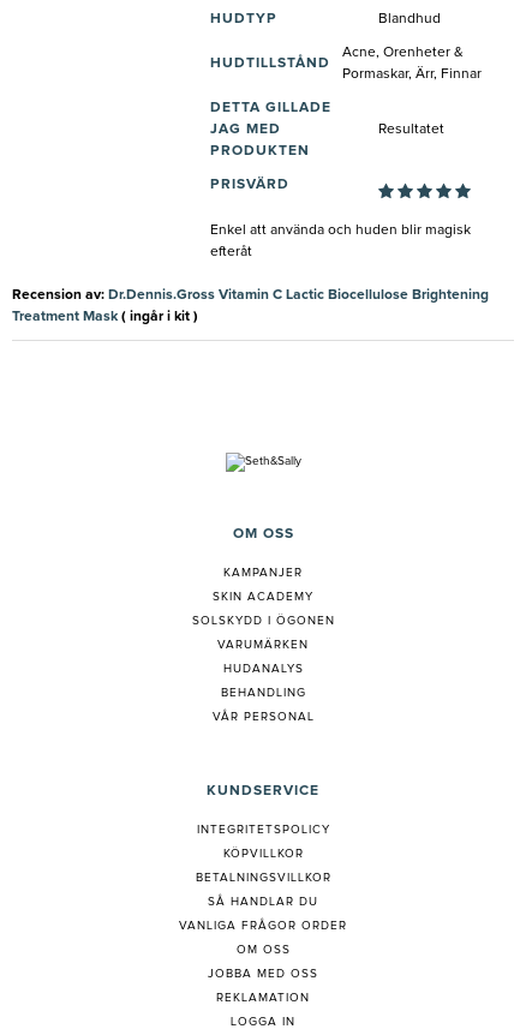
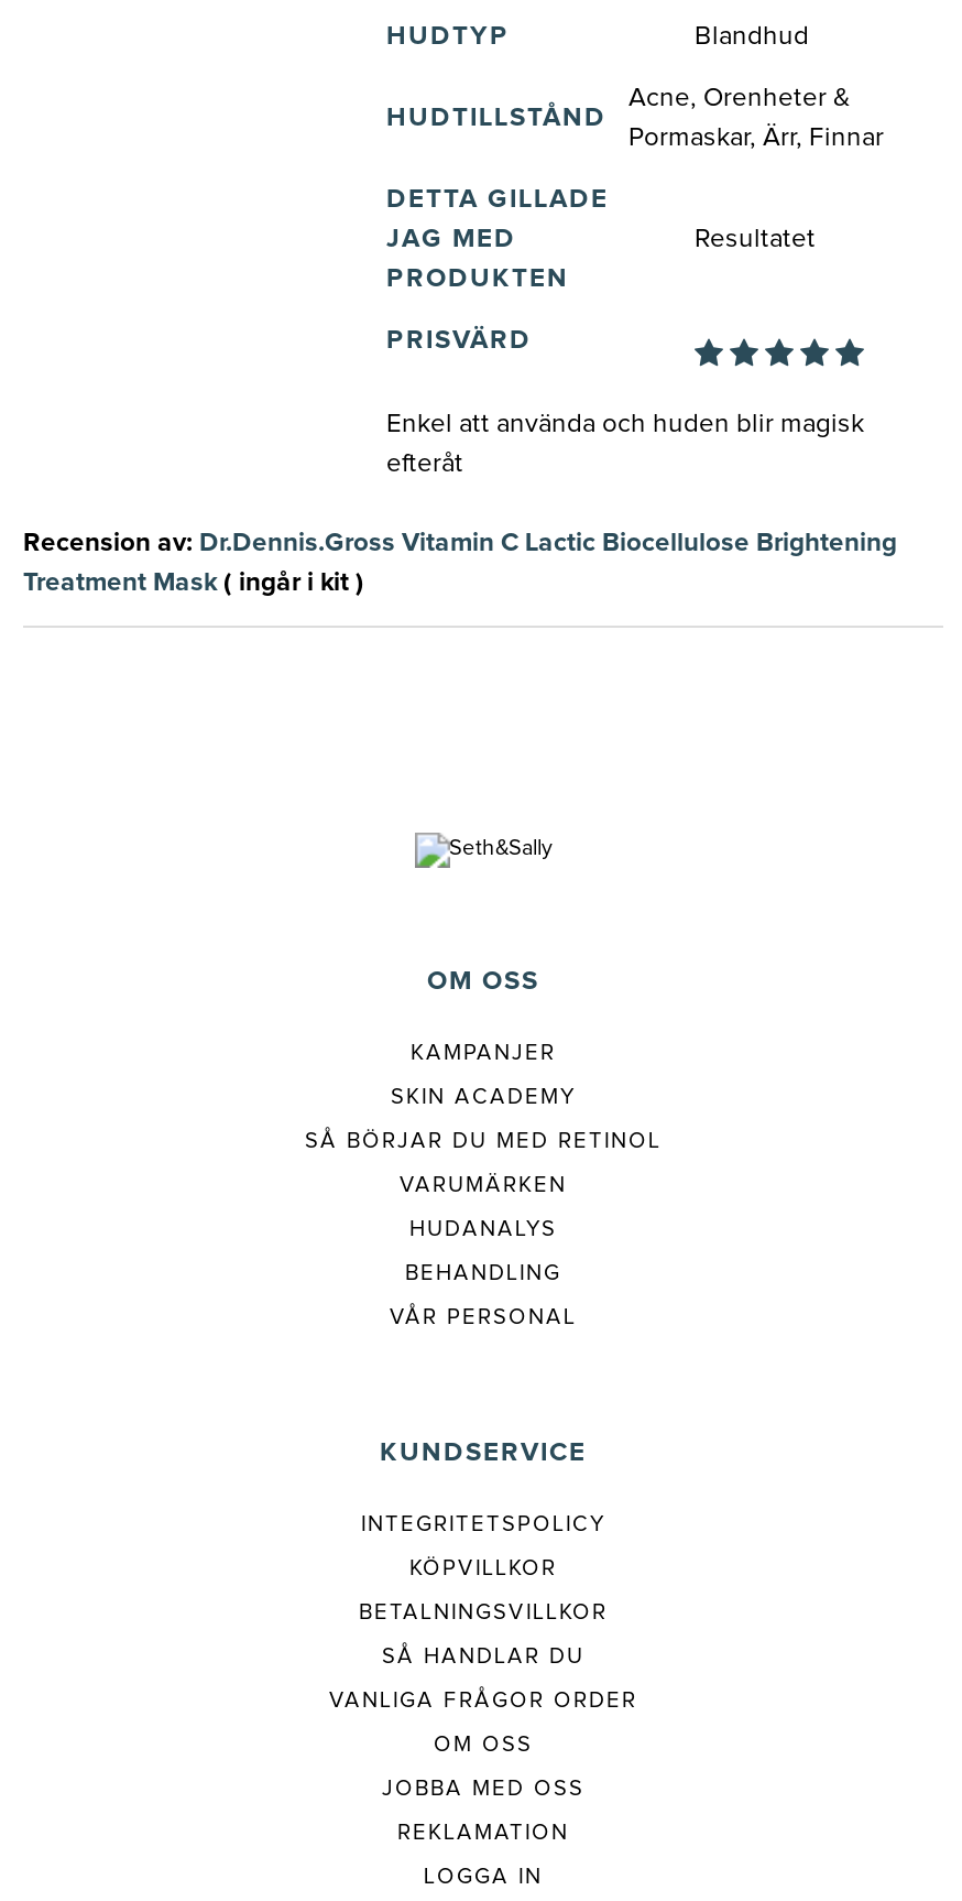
[192,615,334,627] SOLSKYDD I ÖGONEN -> [305,1131,662,1153] SÅ BÖRJAR DU MED RETINOL

